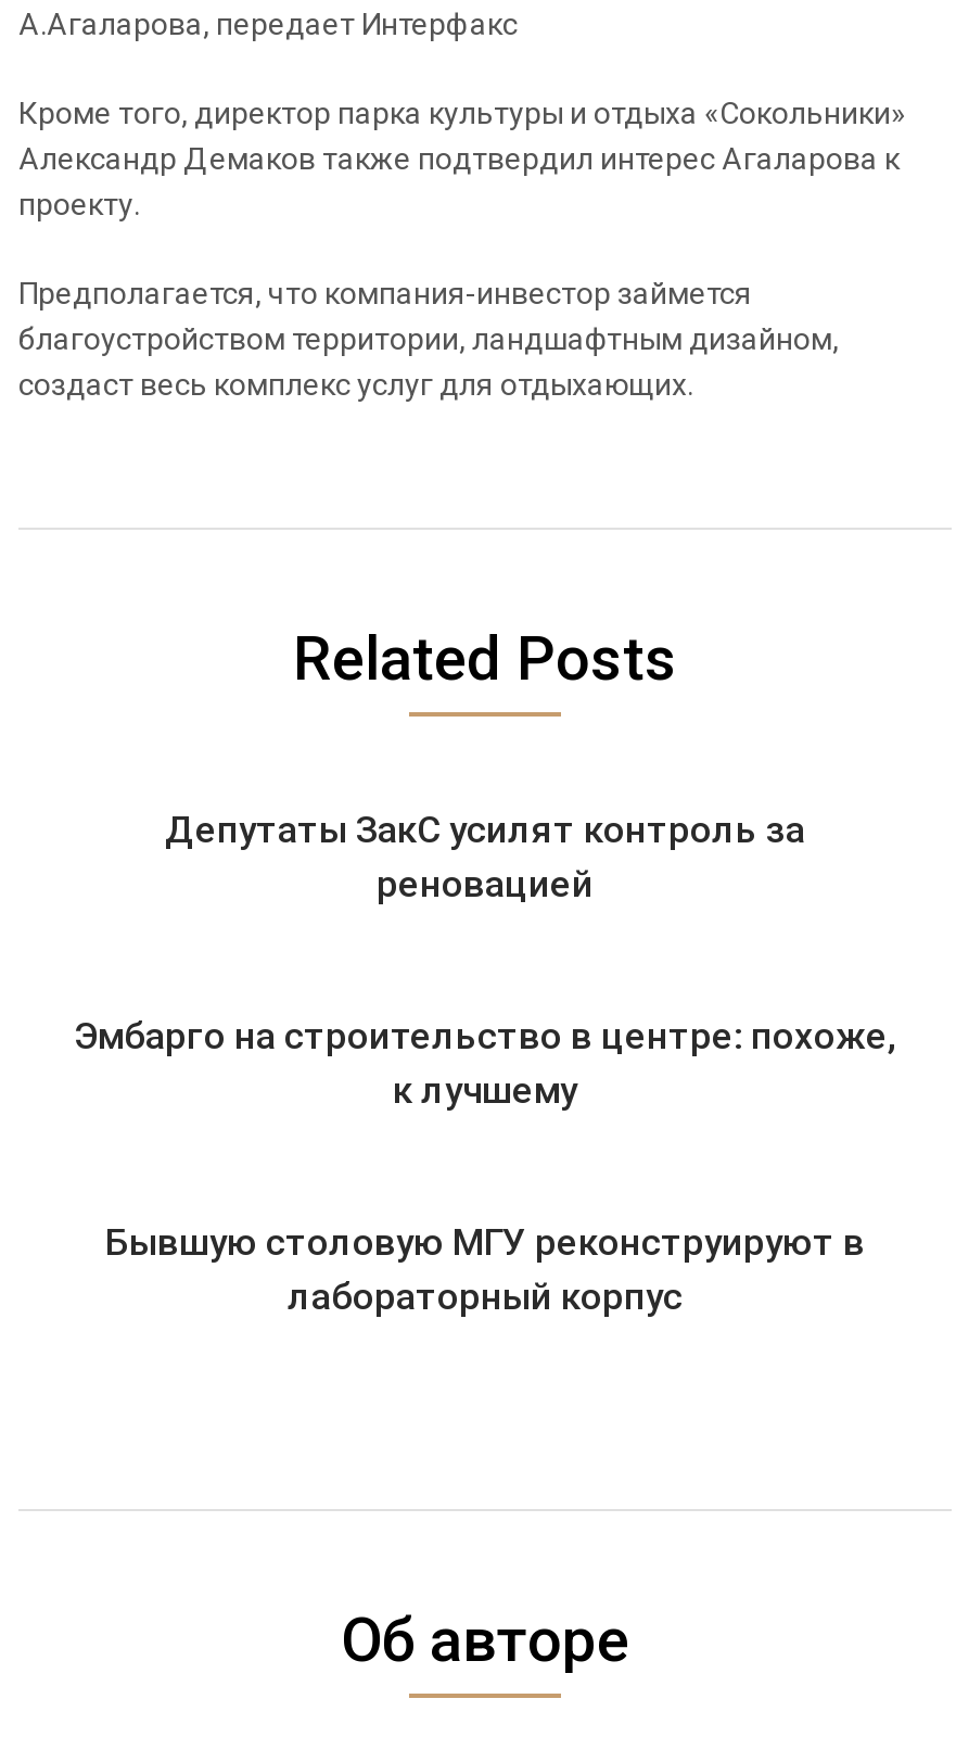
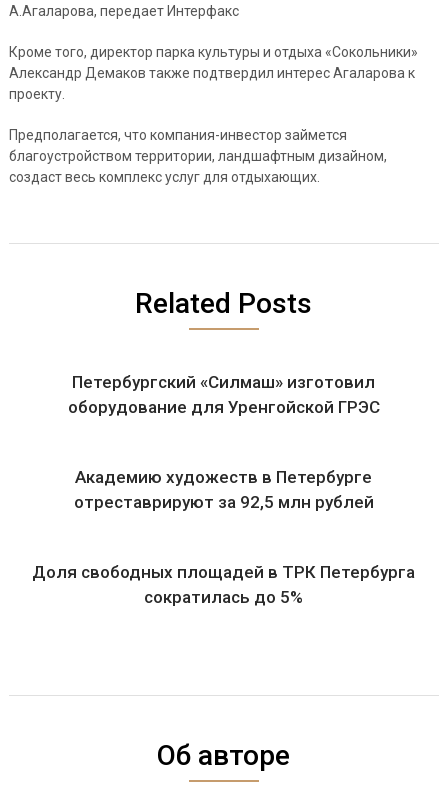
[165,808,805,905] Депутаты ЗакС усилят контроль за | реновацией -> [68,372,380,417] Петербургский «Силмаш» изготовил | оборудование для Уренгойской ГРЭС
[74,1014,896,1112] Эмбарго на строительство в центре: похоже, | к лучшему -> [74,467,374,512] Академию художеств в Петербурге | отреставрируют за 92,5 млн рублей
[105,1220,865,1318] Бывшую столовую МГУ реконструируют в | лабораторный корпус -> [32,562,415,607] Доля свободных площадей в ТРК Петербурга | сократилась до 5%

